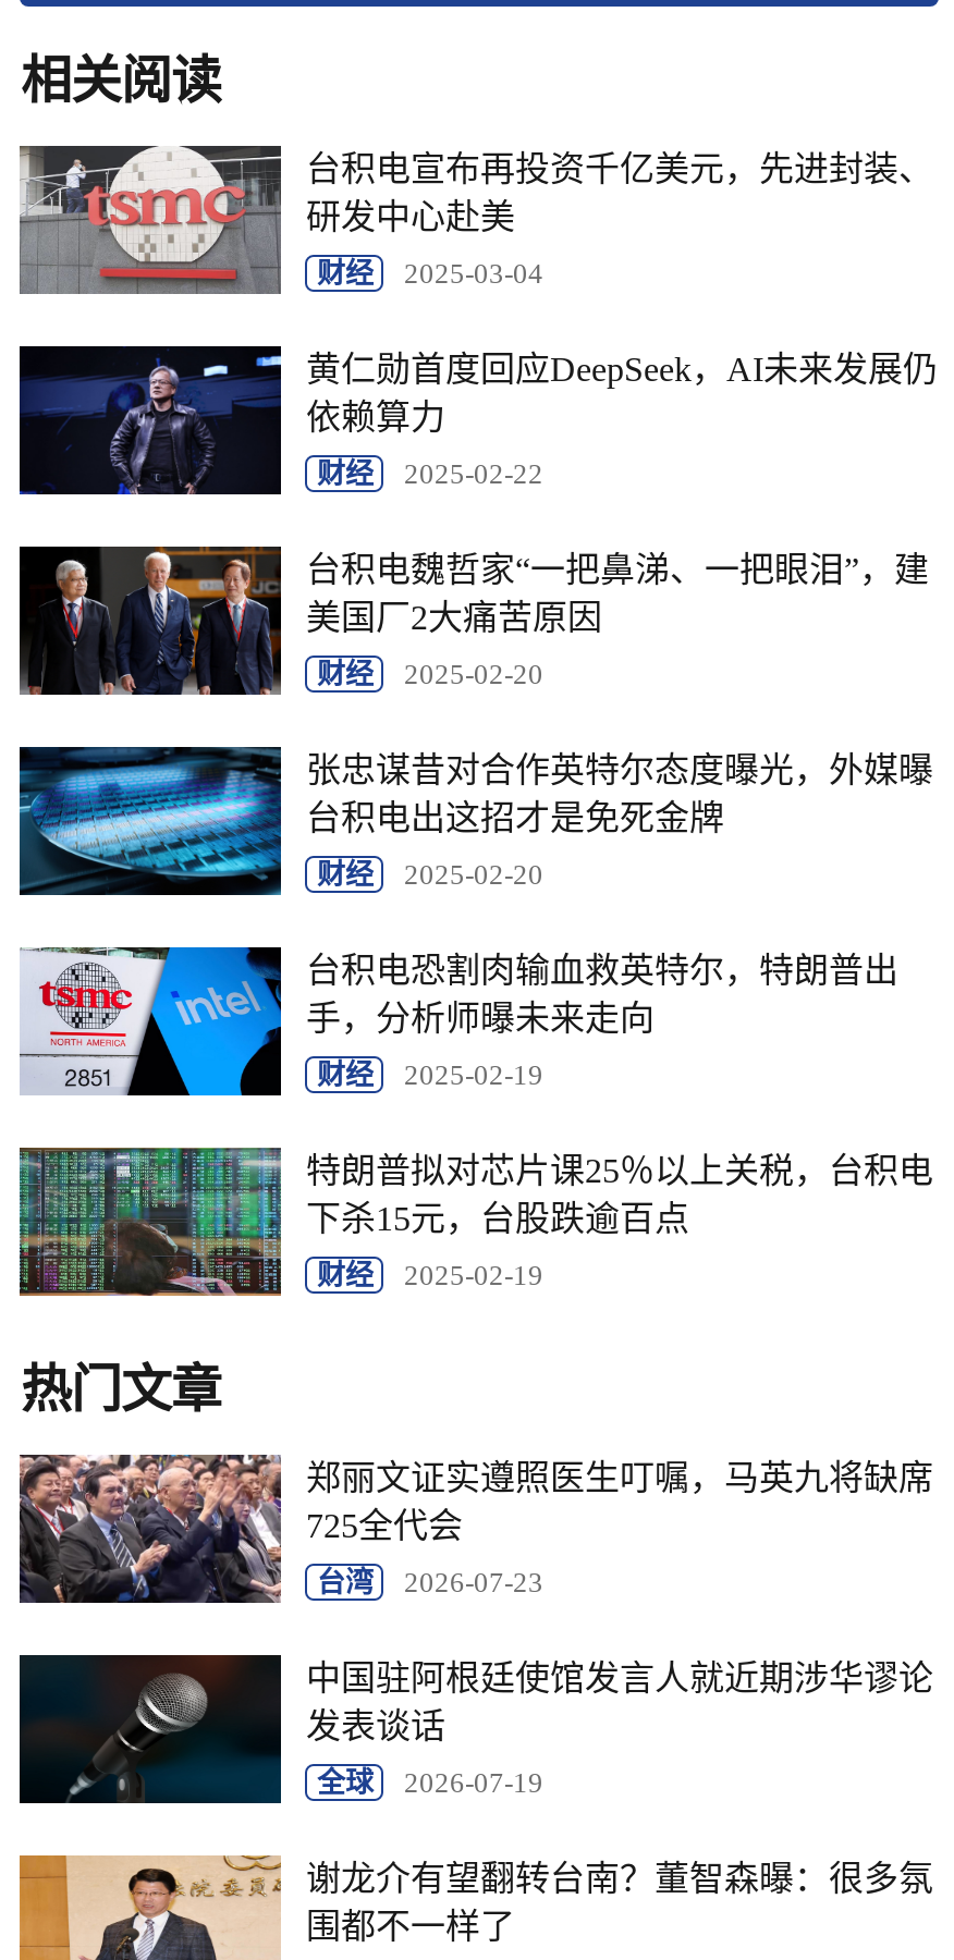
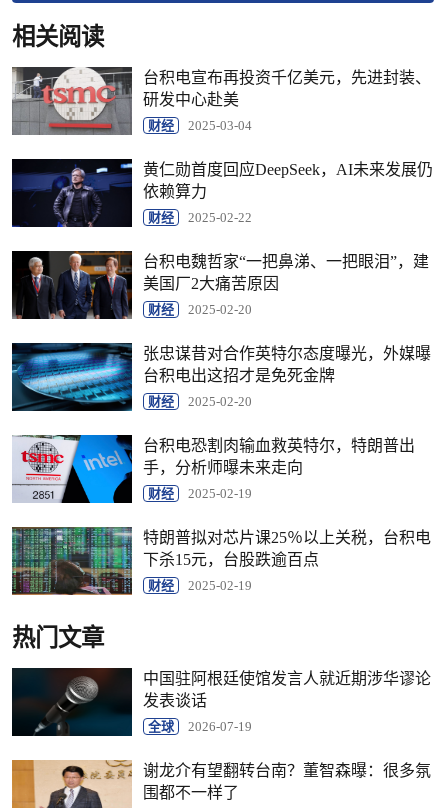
[17,1453,933,1605] [image] | 郑丽文证实遵照医生叮嘱，马英九将缺席 | 725全代会 | 台湾 | 2026-07-23 -> none

